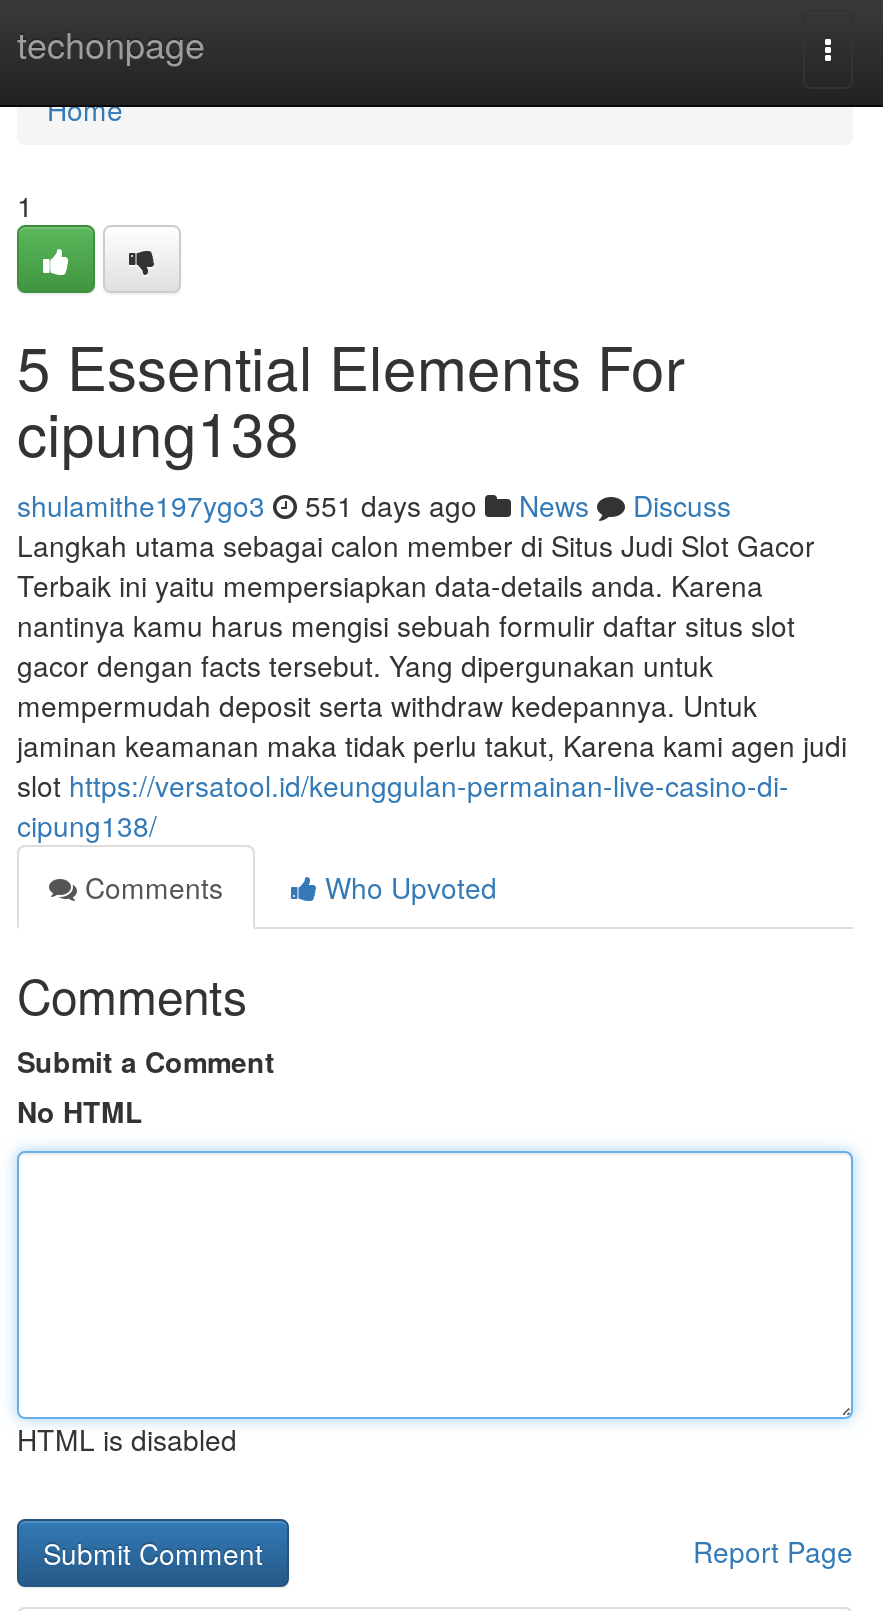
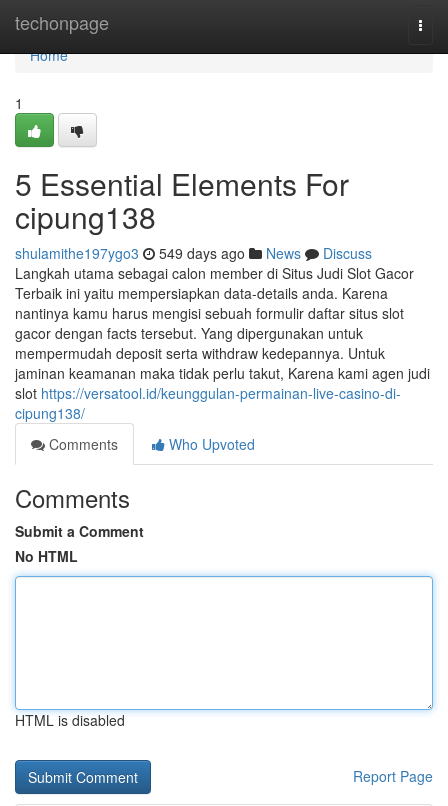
[17,485,731,525] shulamithe197ygo3 551 days ago News Discuss -> [15,243,372,263] shulamithe197ygo3 549 days ago News Discuss

